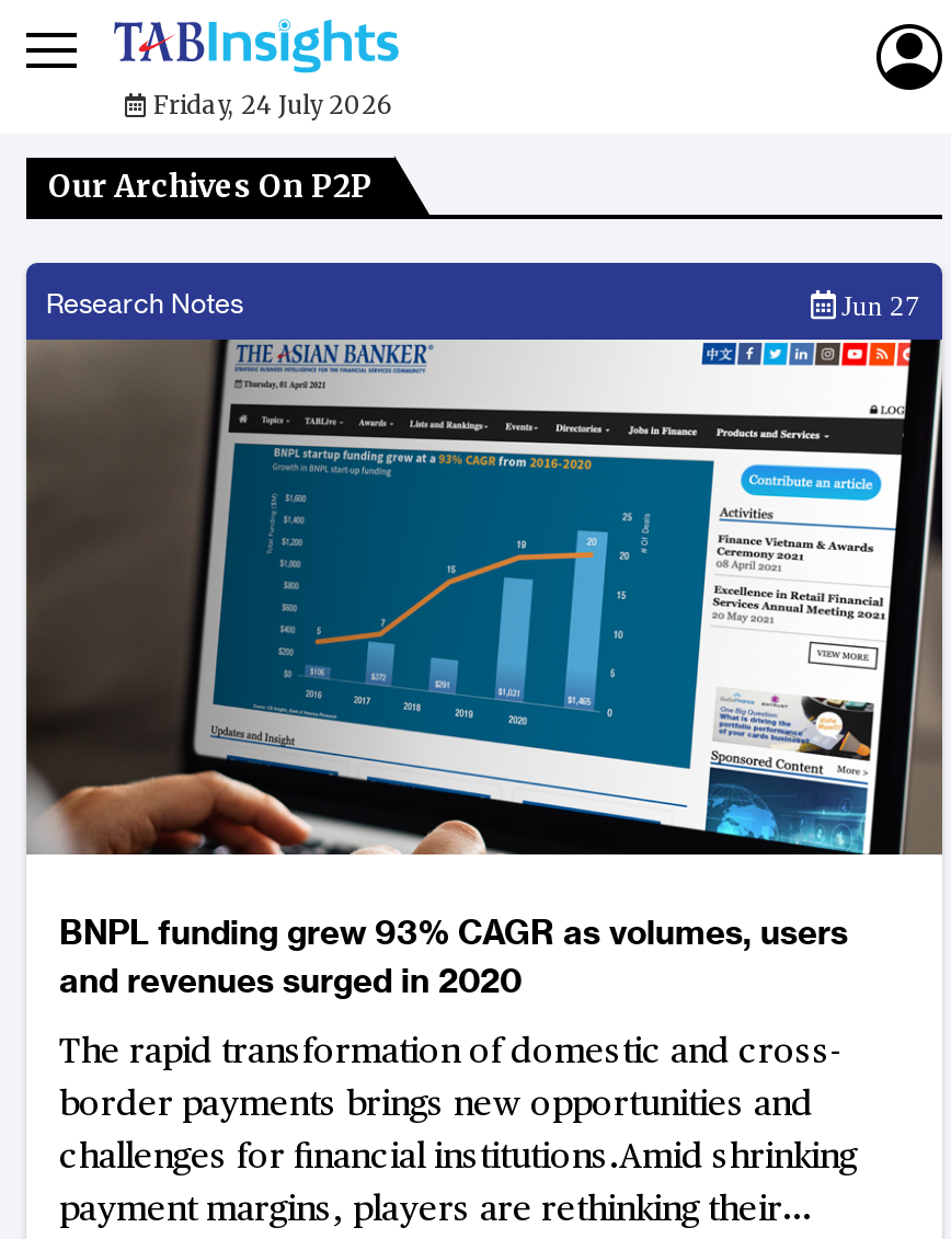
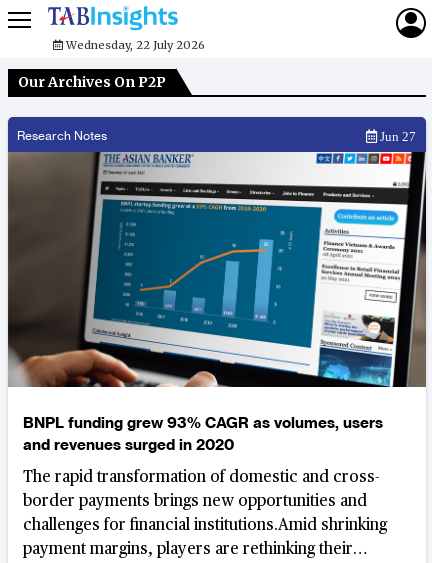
[147,90,392,121] Friday, 24 July 2026 -> [63,38,205,52] Wednesday, 22 July 2026

